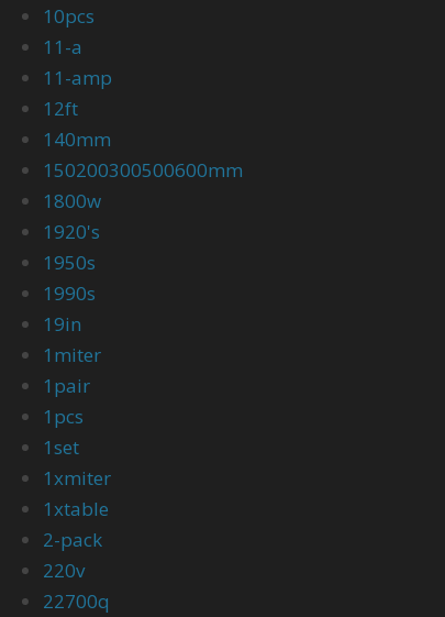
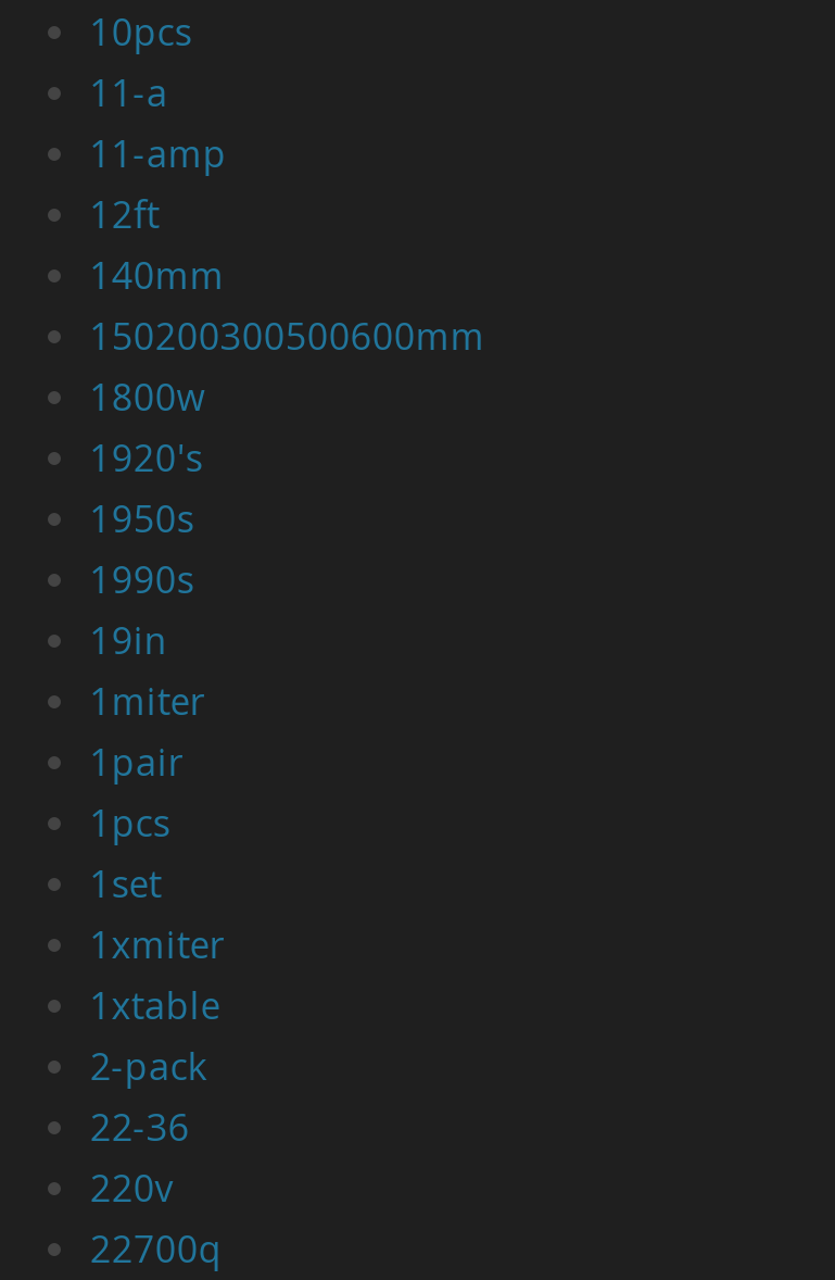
none -> [89,1102,189,1152] 22-36

